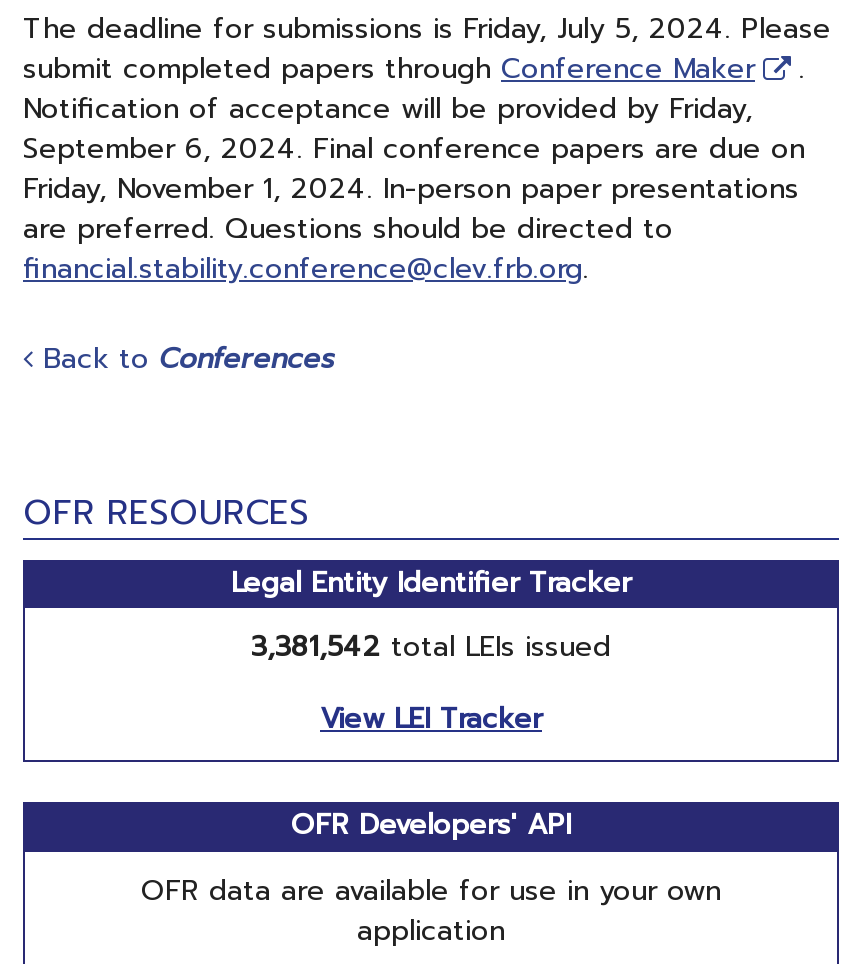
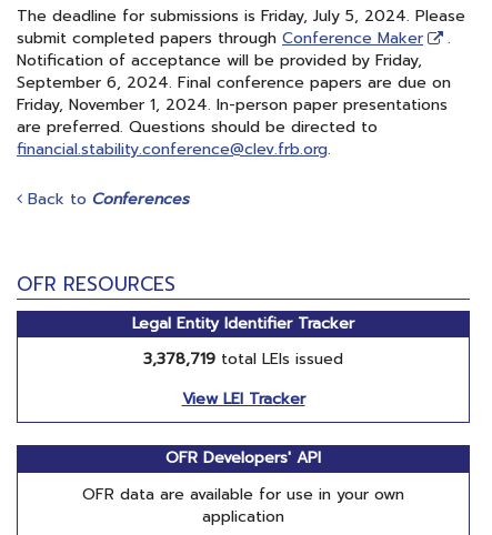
[251,627,611,669] 3,381,542 total LEIs issued -> [143,348,343,371] 3,378,719 total LEIs issued

